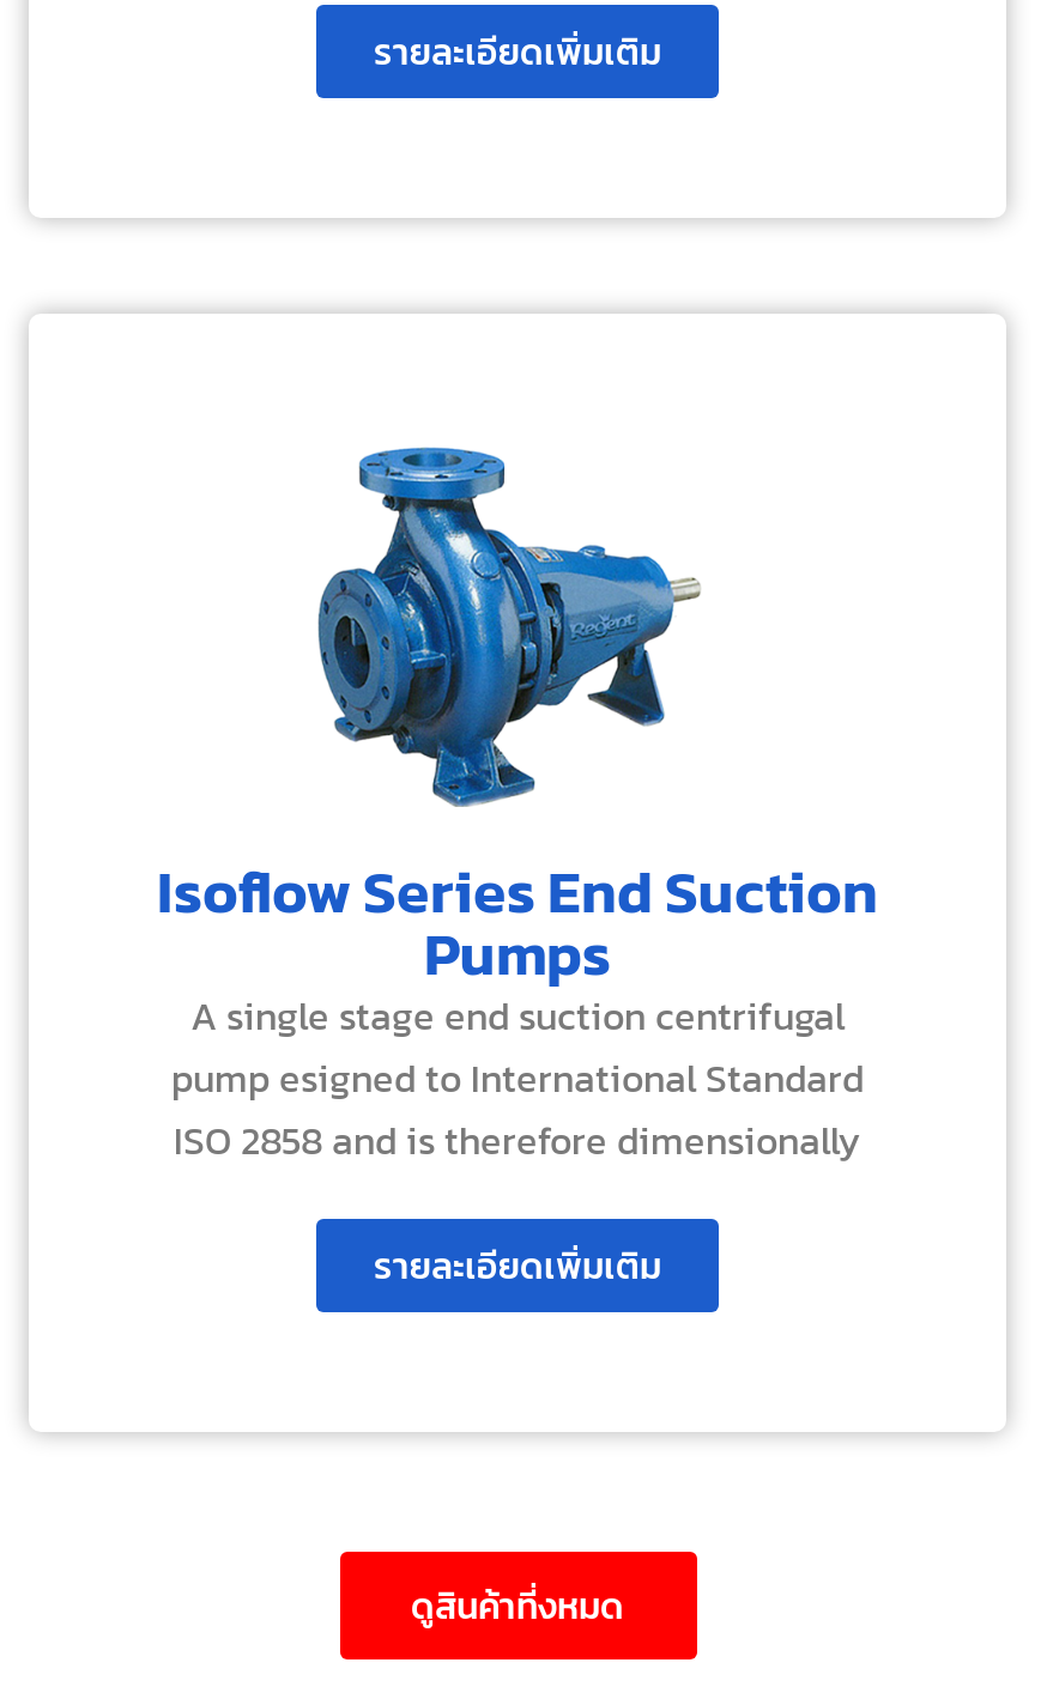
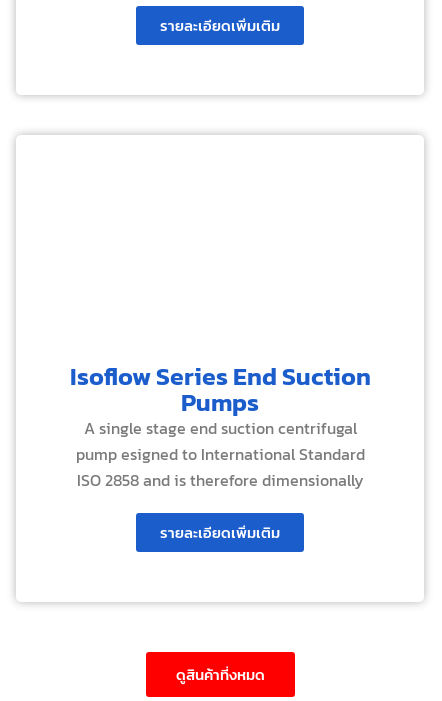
[316,445,702,809] [image] -> none

